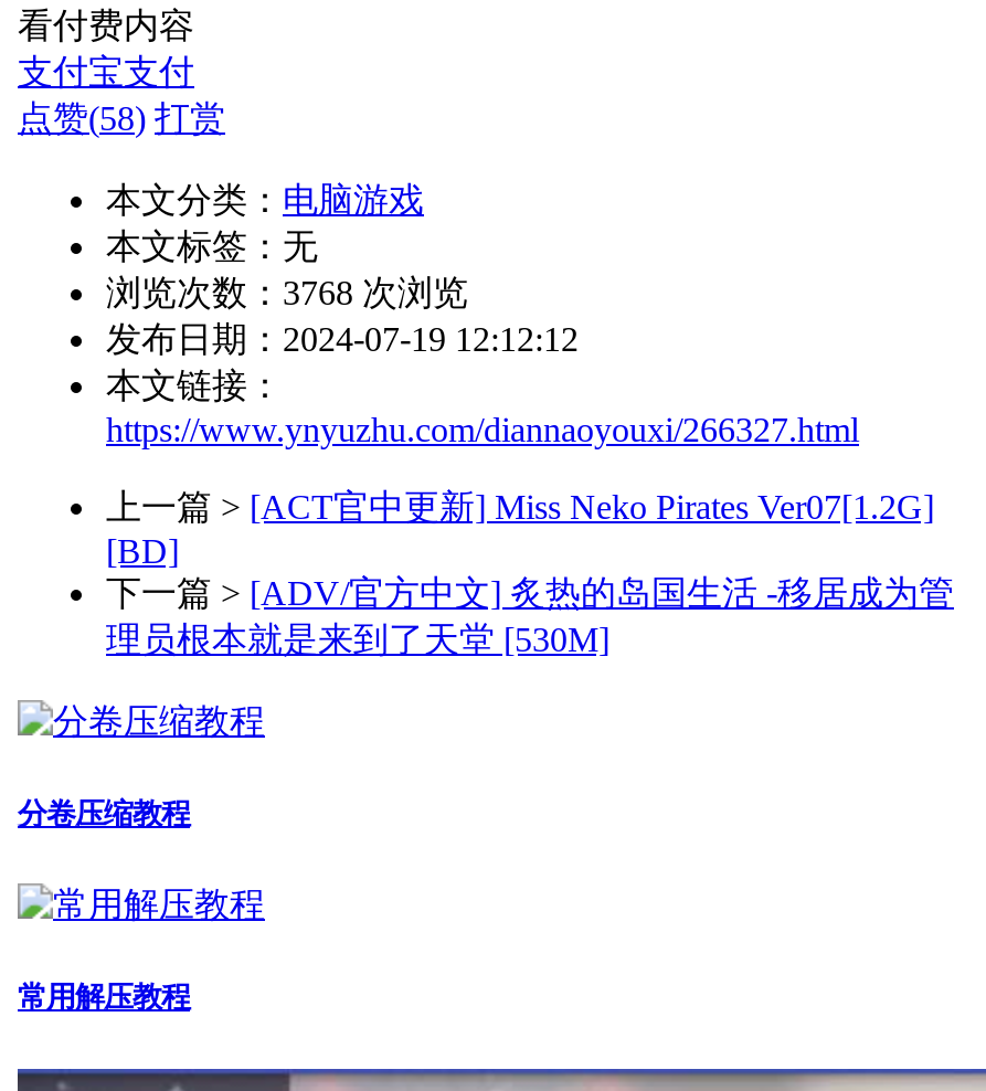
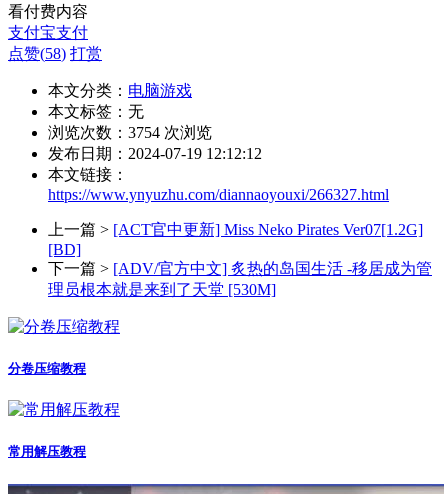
[106,274,468,311] 浏览次数：3768次浏览 -> [48,124,212,141] 浏览次数：3754次浏览

